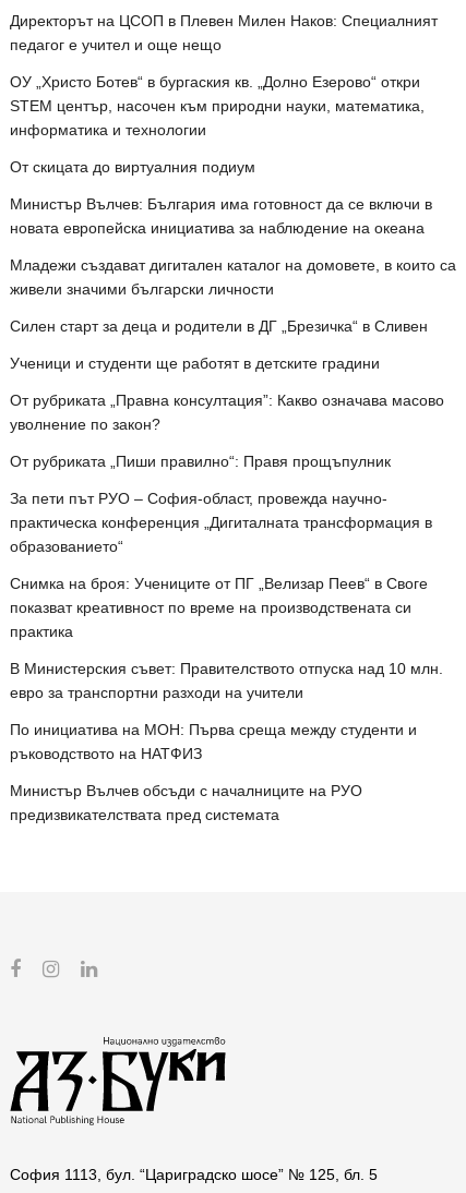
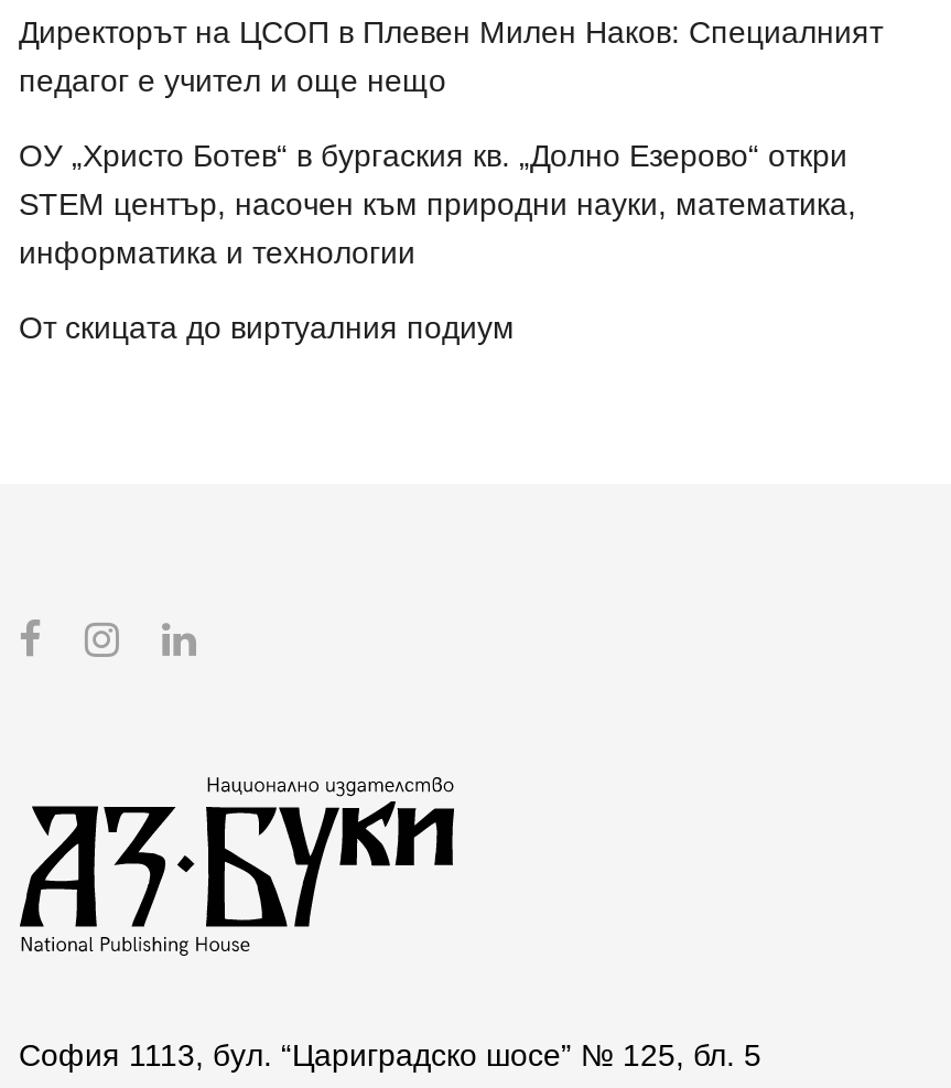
[10,195,456,823] Министър Вълчев: България има готовност да се включи в | новата европейска инициатива за наблюдение на океана | Младежи създават дигитален каталог на домовете, в които са | живели значими български личности | Силен старт за деца и родители в ДГ „Брезичка“ в Сливен | Ученици и студенти ще работят в детските градини | От рубриката „Правна консултация”: Какво означава масово | уволнение по закон? | От рубриката „Пиши правилно“: Правя прощъпулник | За пети път РУО – София-област, провежда научно- | практическа конференция „Дигиталната трансформация в | образованието“ | Снимка на броя: Учениците от ПГ „Велизар Пеев“ в Своге | показват креативност по време на производствената си | практика | В Министерския съвет: Правителството отпуска над 10 млн. | евро за транспортни разходи на учители | По инициатива на МОН: Първа среща между студенти и | ръководството на НАТФИЗ | Министър Вълчев обсъди с началниците на РУО | предизвикателствата пред системата -> none

